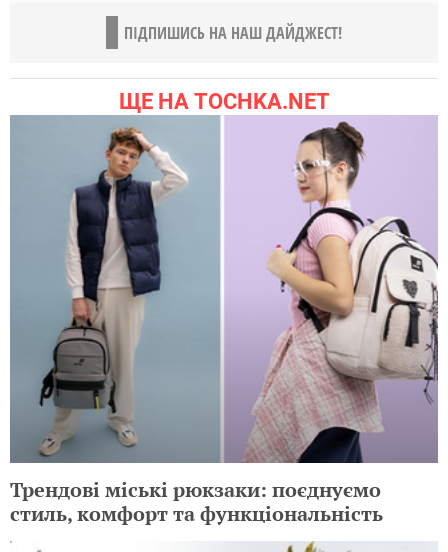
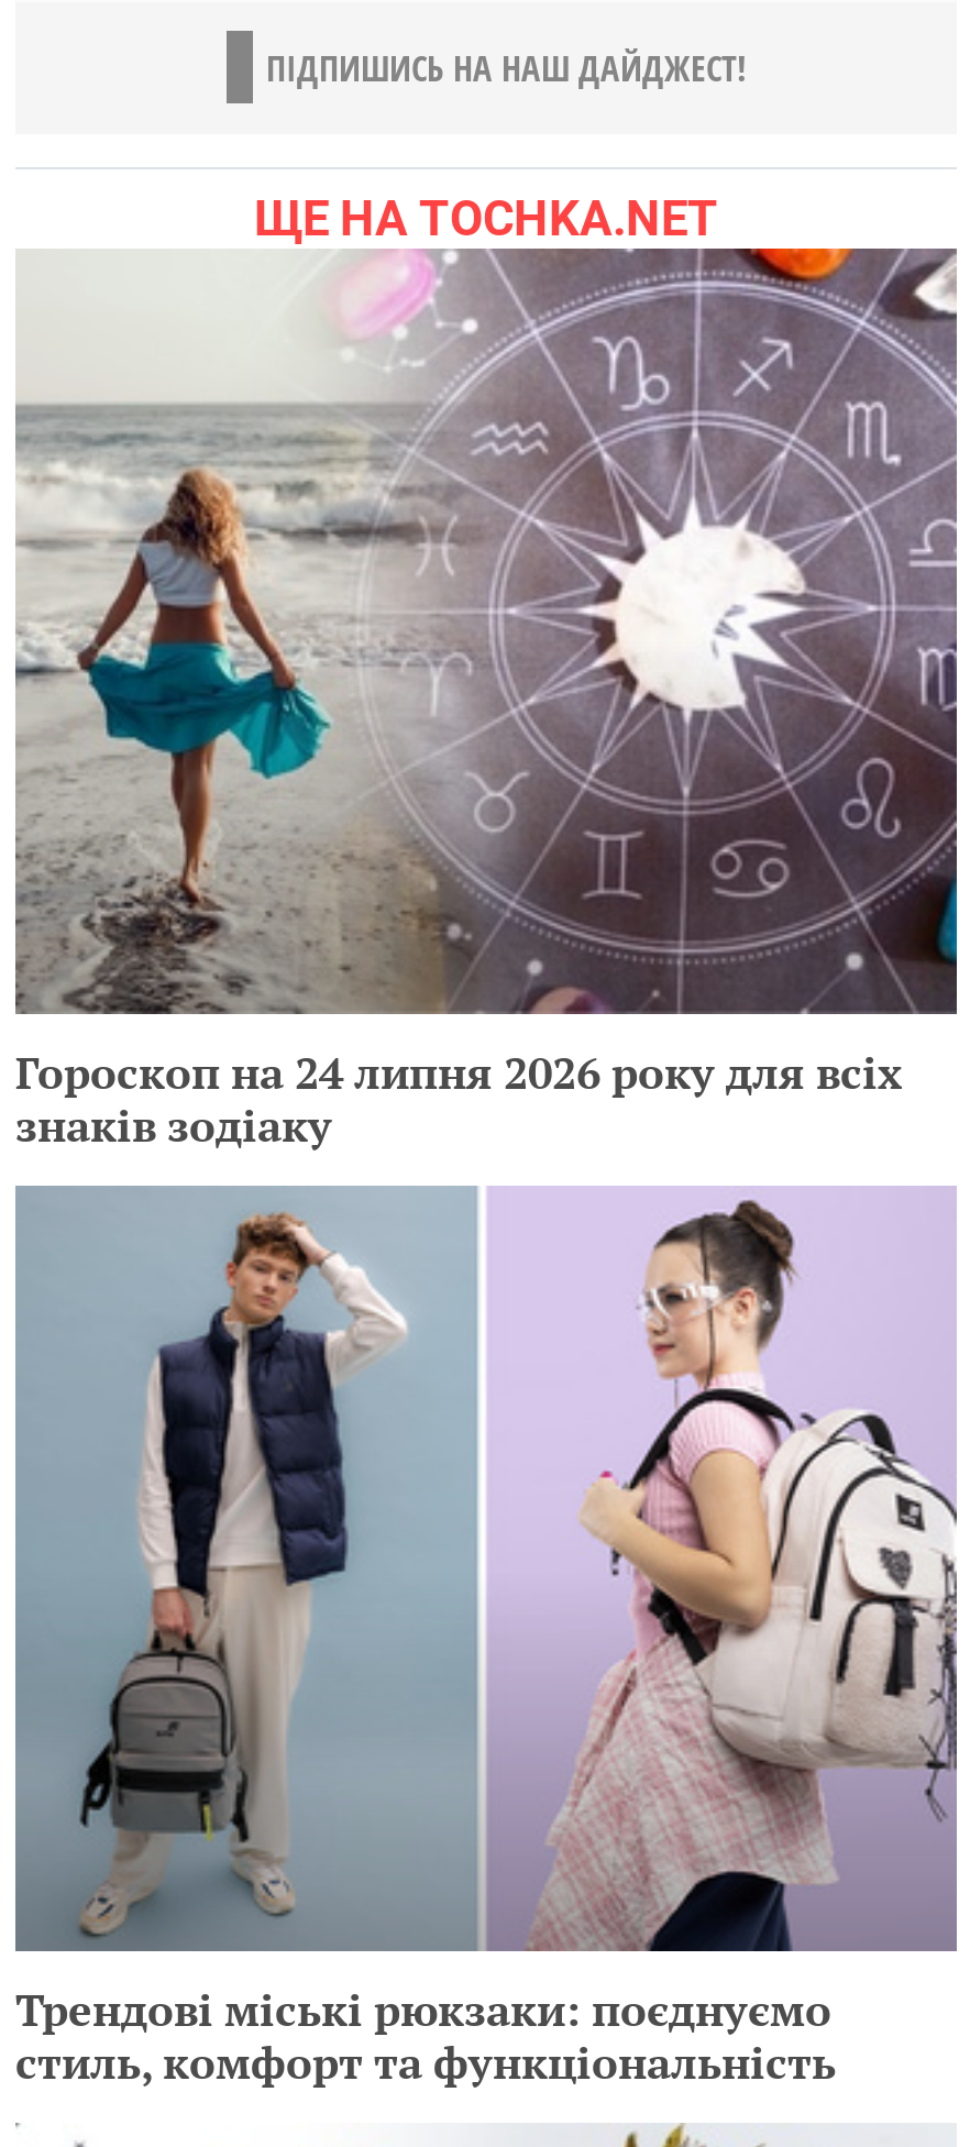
none -> [15,246,959,1155] [image] | Гороскоп на 24 липня 2026 року для всіх | знаків зодіаку

